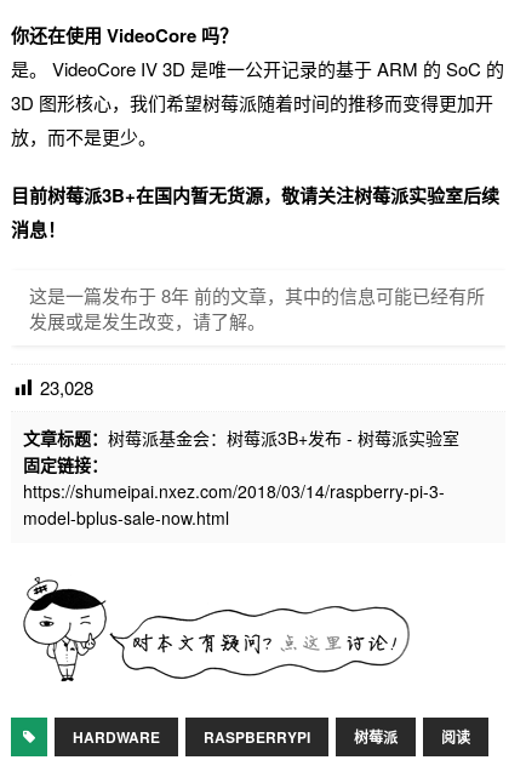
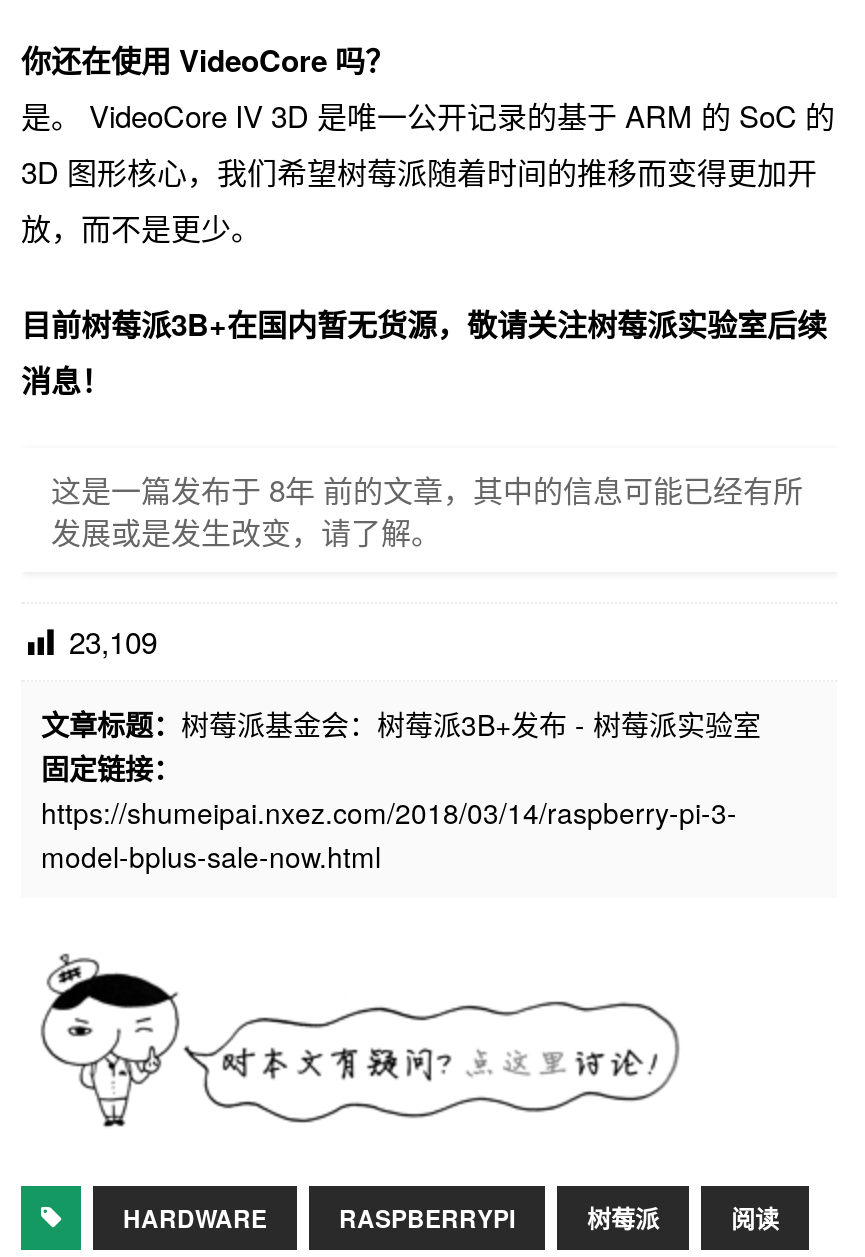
[40,374,93,399] 23,028 -> [69,619,157,661] 23,109

